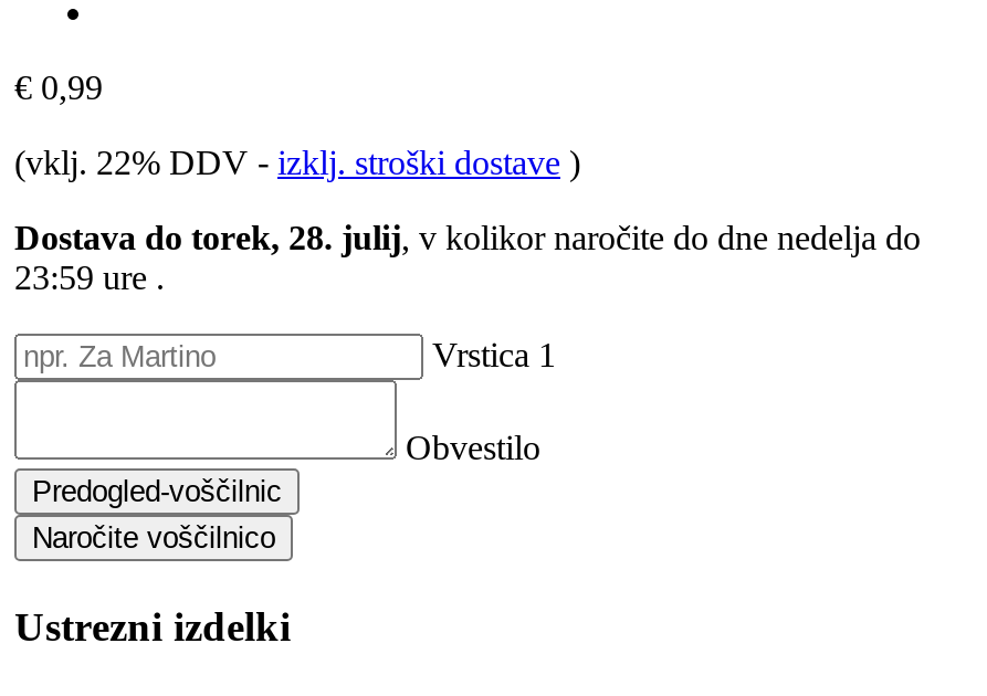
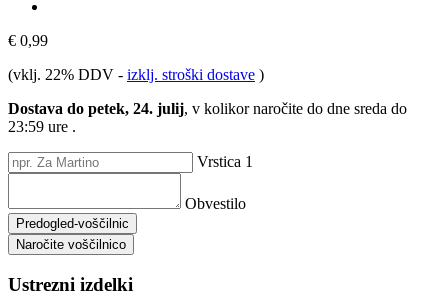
[14,218,921,256] Dostava do torek, 28. julij, v kolikor naročite do dne nedelja do -> [8,100,407,117] Dostava do petek, 24. julij, v kolikor naročite do dne sreda do

